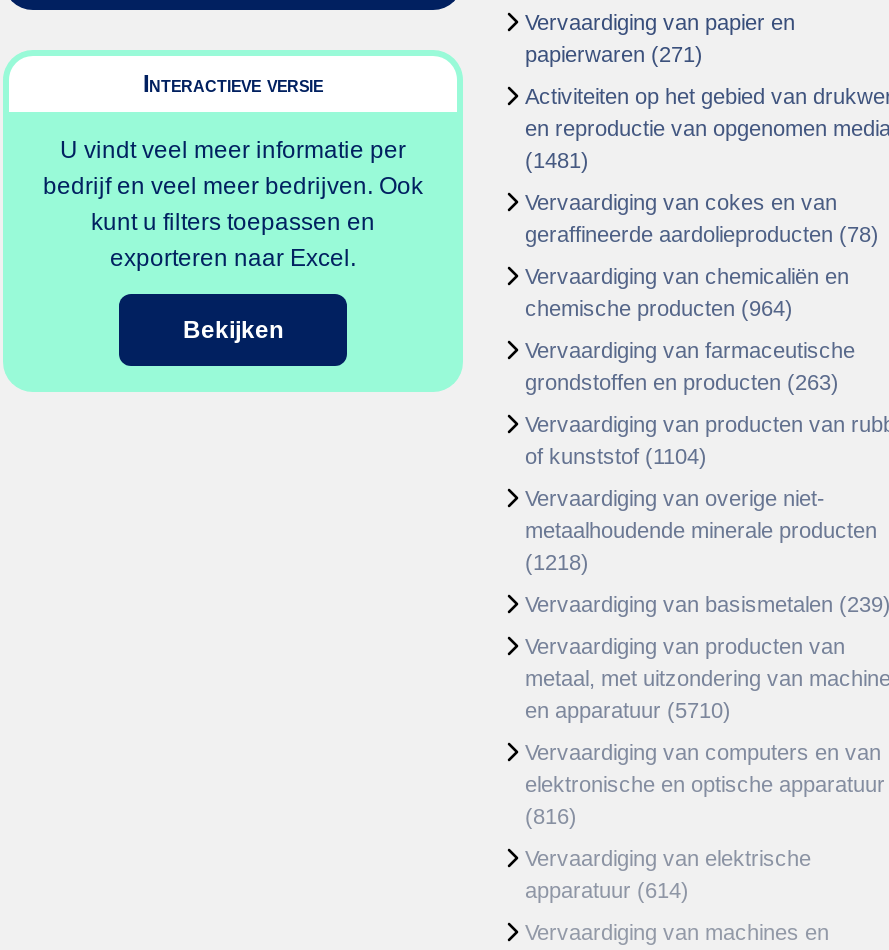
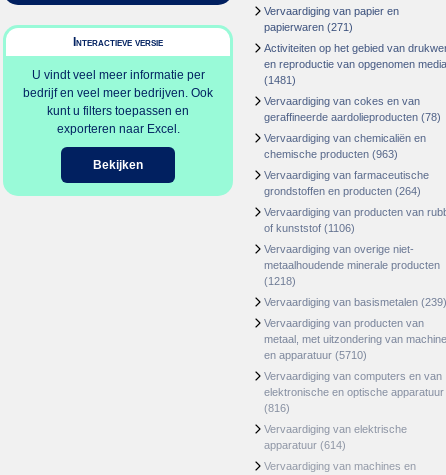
[525,297,793,321] chemische producten (964) -> [264,148,398,160] chemische producten (963)
[525,371,839,395] grondstoffen en producten (263) -> [264,185,421,197] grondstoffen en producten (264)
[525,445,707,469] of kunststof (1104) -> [264,222,355,234] of kunststof (1106)

